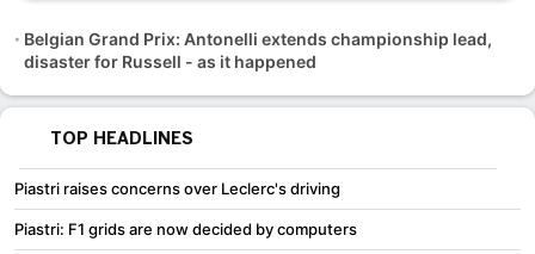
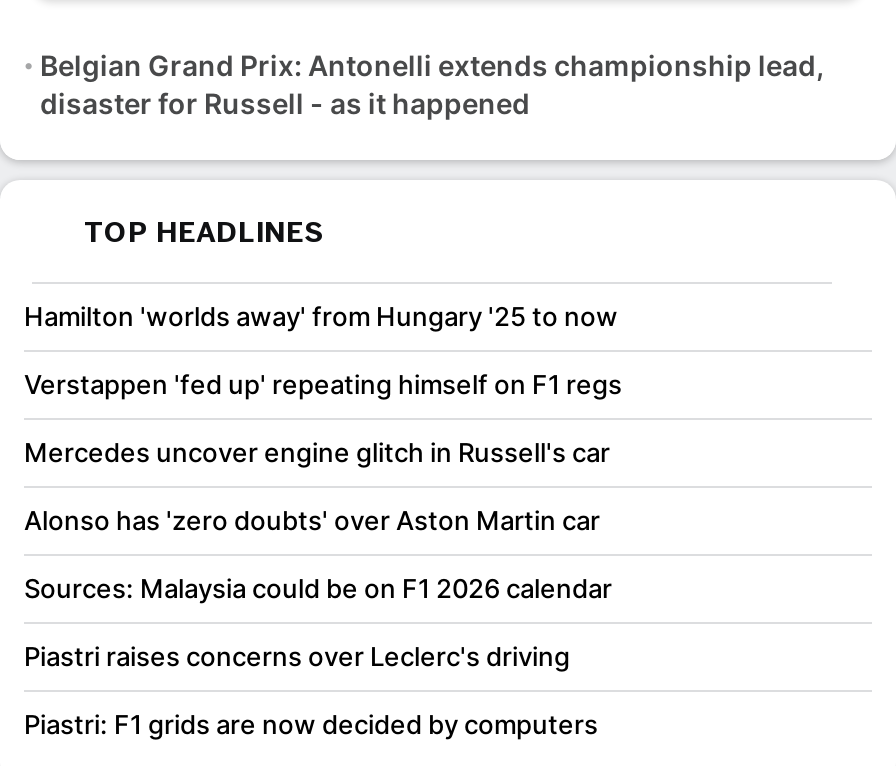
none -> [24,299,622,603] Hamilton 'worlds away' from Hungary '25 to now | Verstappen 'fed up' repeating himself on F1 regs | Mercedes uncover engine glitch in Russell's car | Alonso has 'zero doubts' over Aston Martin car | Sources: Malaysia could be on F1 2026 calendar

